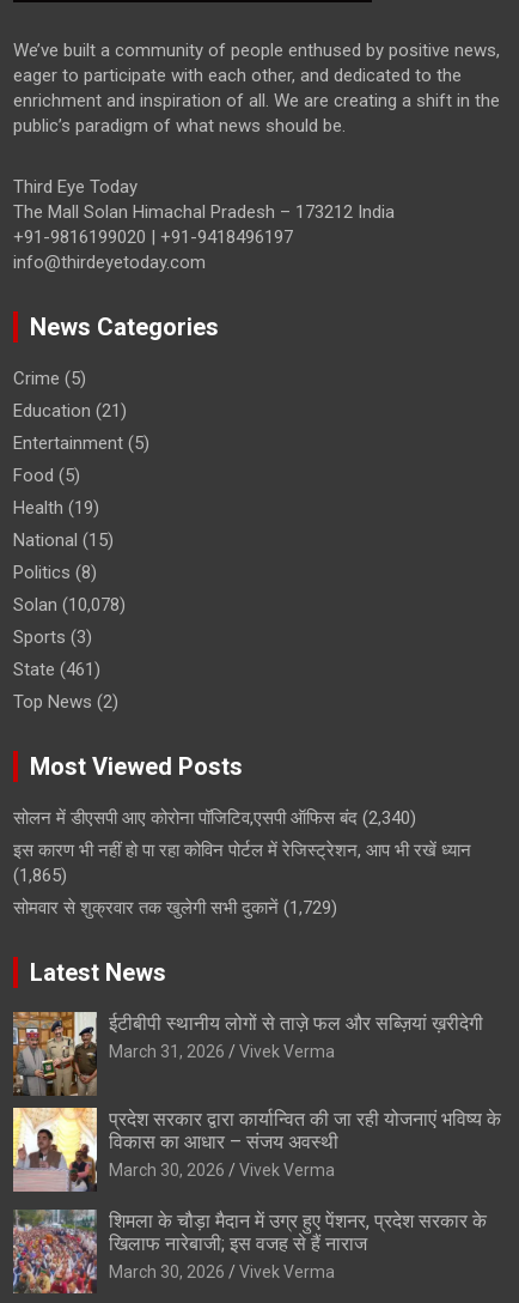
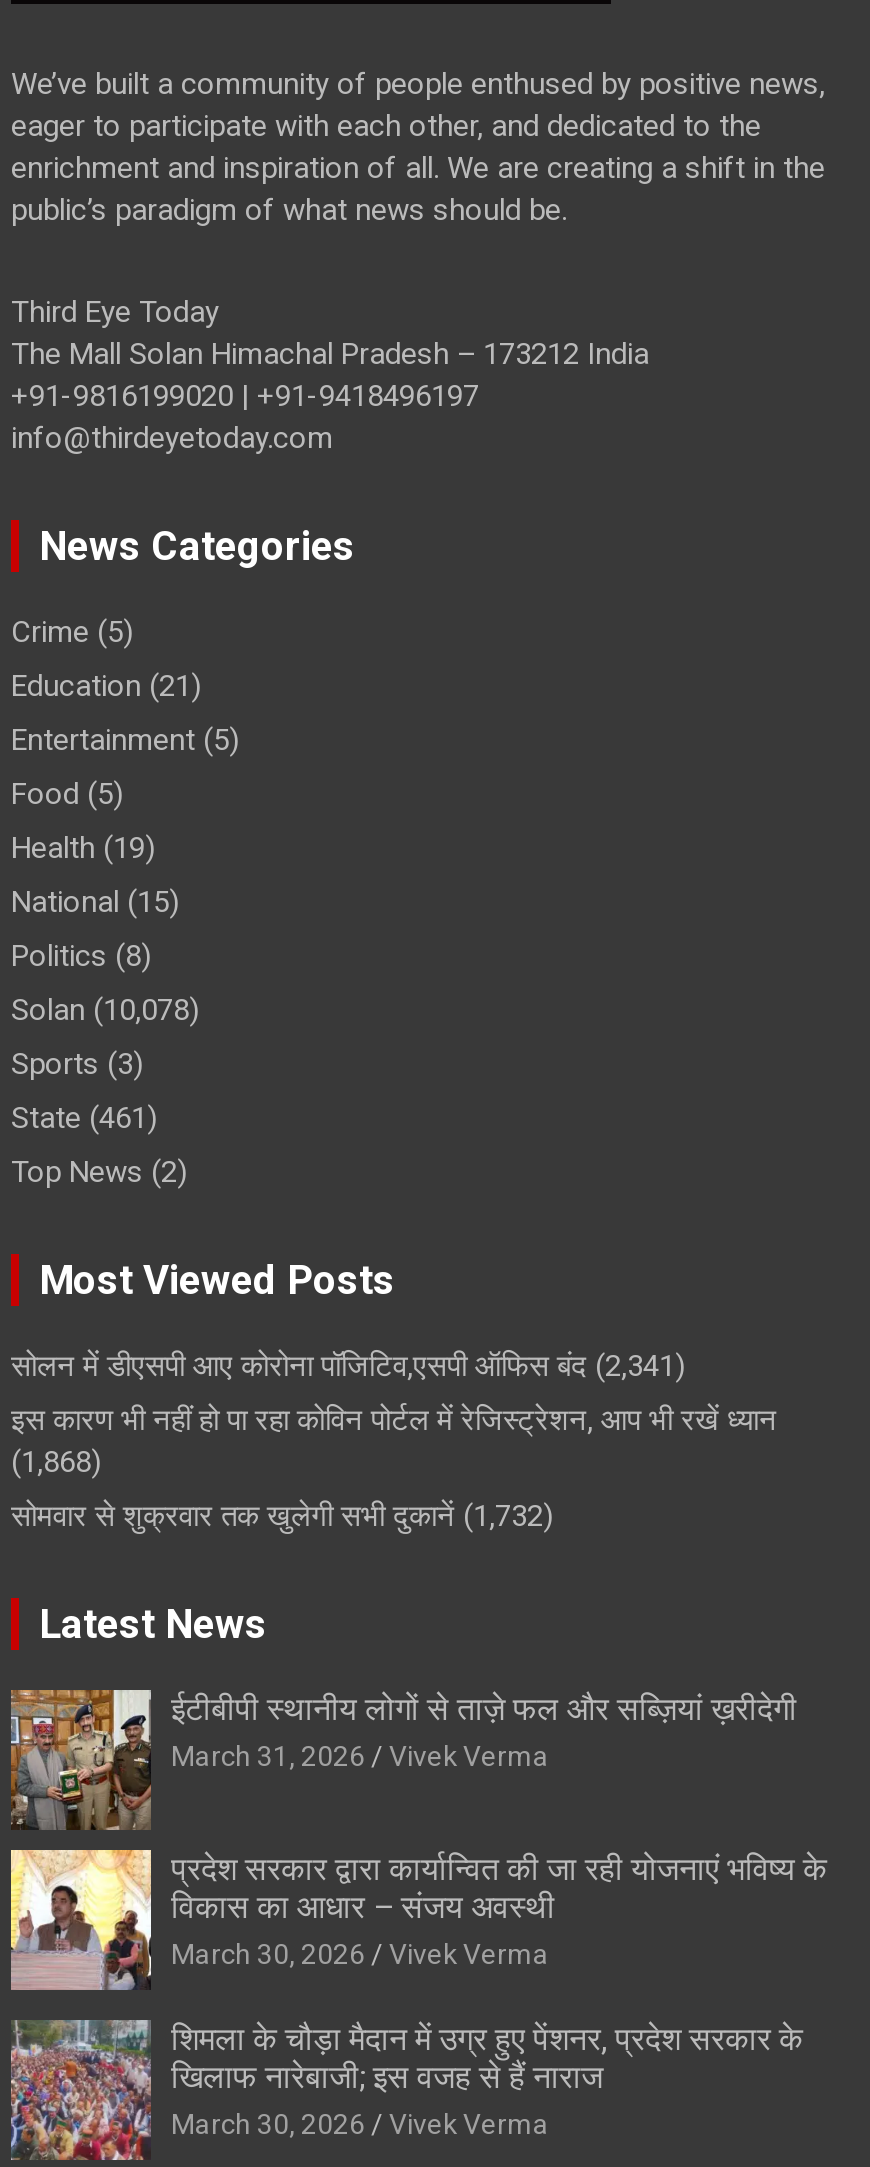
[13,808,416,829] सोलन में डीएसपी आए कोरोना पॉजिटिव,एसपी ऑफिस बंद (2,340) -> [11,1349,685,1385] सोलन में डीएसपी आए कोरोना पॉजिटिव,एसपी ऑफिस बंद (2,341)
[13,865,67,887] (1,865) -> [11,1445,101,1481] (1,868)
[13,897,337,919] सोमवार से शुक्रवार तक खुलेगी सभी दुकानें (1,729) -> [11,1499,553,1535] सोमवार से शुक्रवार तक खुलेगी सभी दुकानें (1,732)

